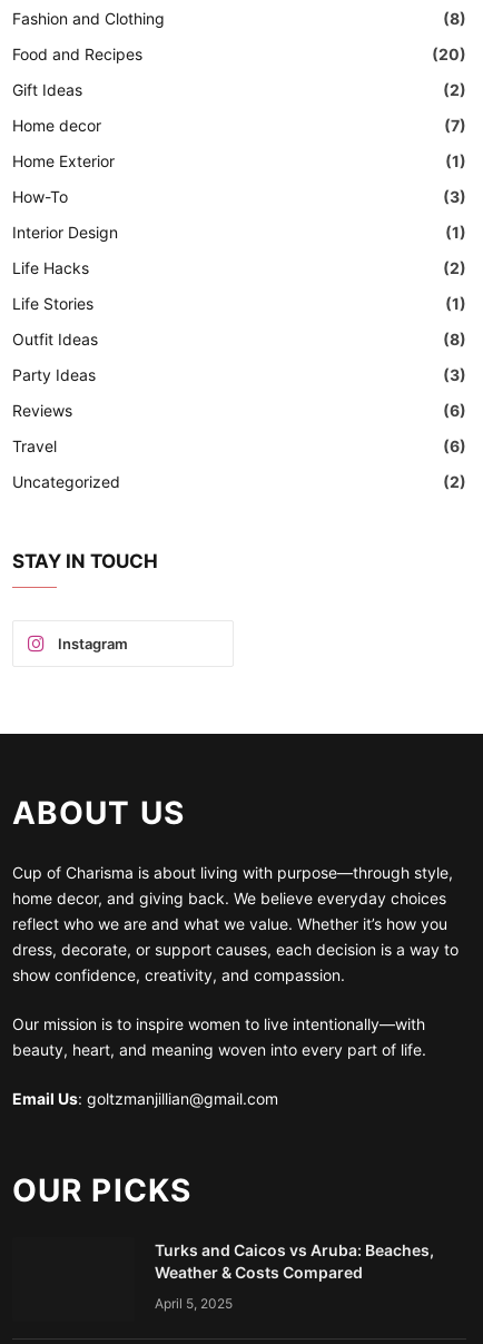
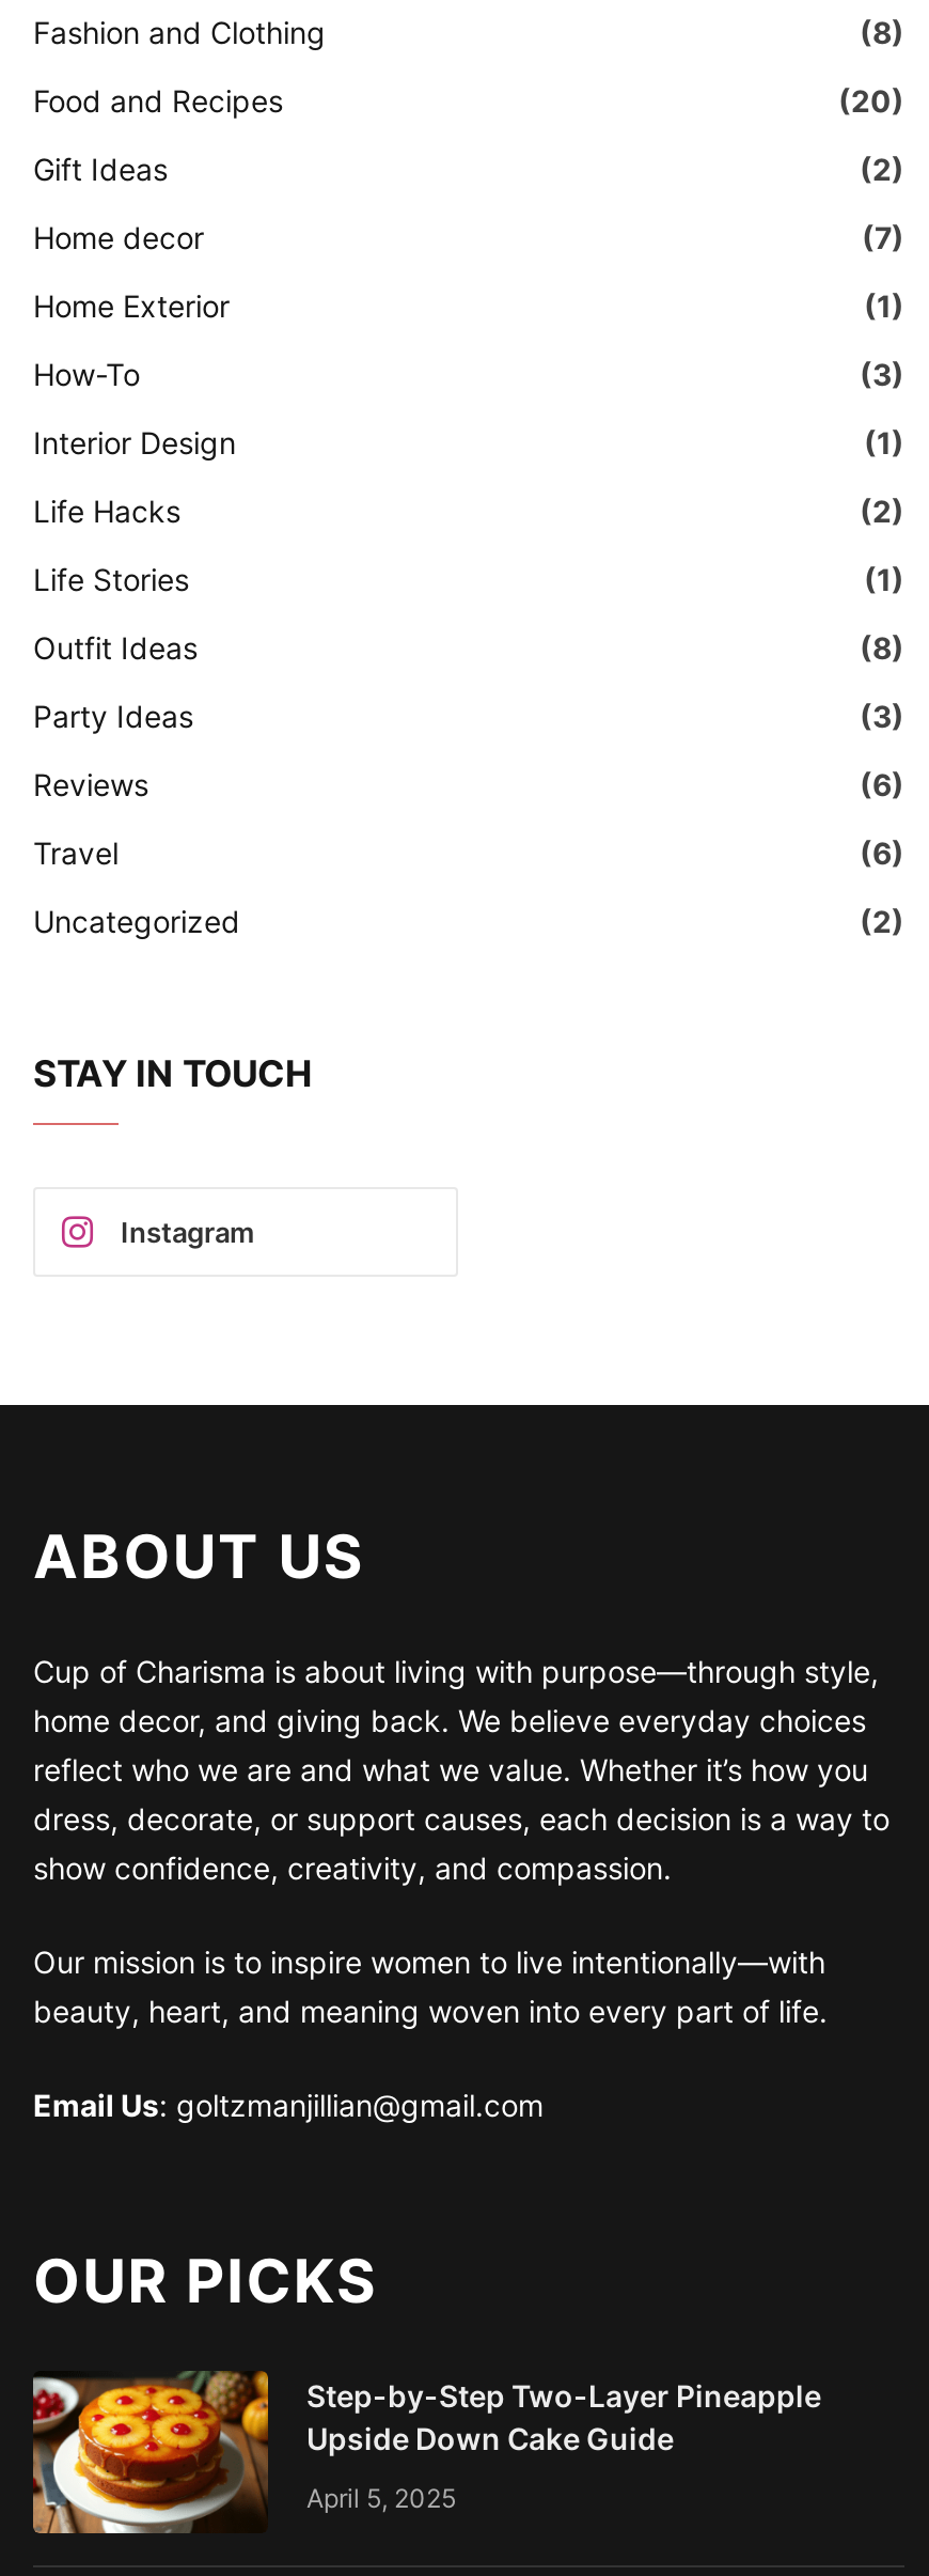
none -> [31,2371,270,2535] [image]
[155,1240,434,1282] Turks and Caicos vs Aruba: Beaches, | Weather & Costs Compared -> [306,2377,821,2456] Step-by-Step Two-Layer Pineapple | Upside Down Cake Guide

